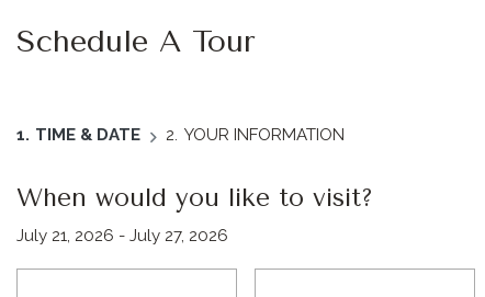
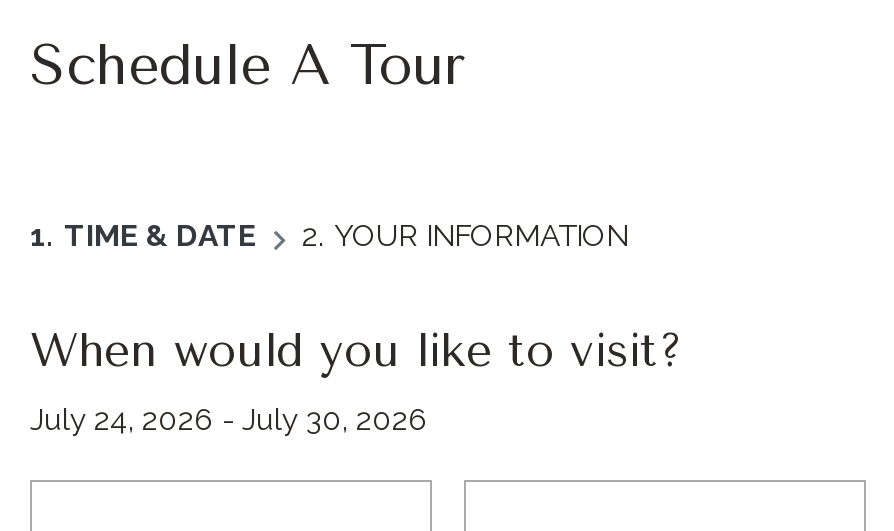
[16,226,228,245] July 21, 2026 - July 27, 2026 -> [30,402,428,438] July 24, 2026 - July 30, 2026

